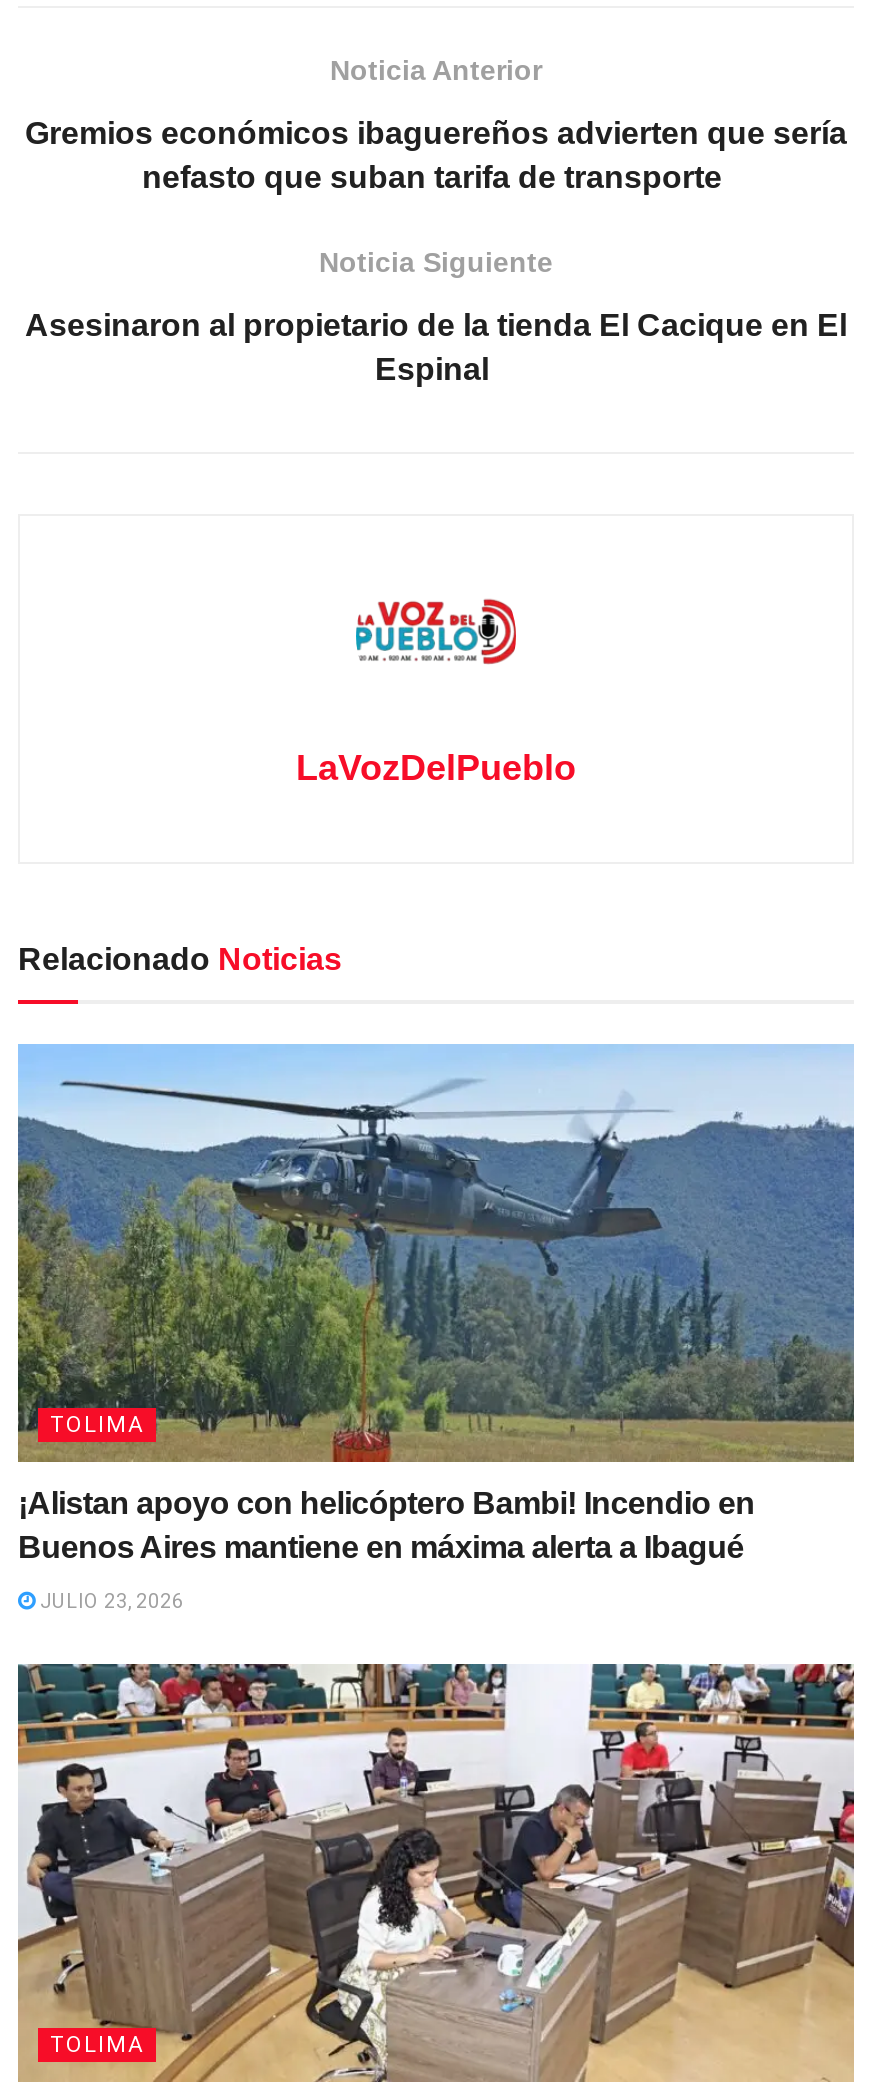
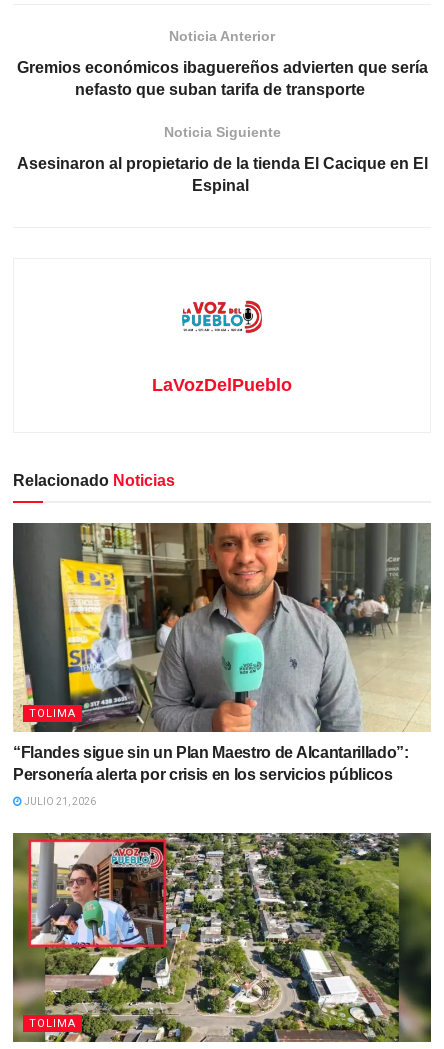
[16,1042,856,1564] [image] | ¡Alistan apoyo con helicóptero Bambi! Incendio en | Buenos Aires mantiene en máxima alerta a Ibagué -> [12,522,432,783] [image] | “Flandes sigue sin un Plan Maestro de Alcantarillado”: | Personería alerta por crisis en los servicios públicos
[36,1590,184,1612] JULIO 23, 2026 -> [22,796,96,807] JULIO 21, 2026
[16,1662,856,2084] [image] -> [12,832,432,1043] [image]

